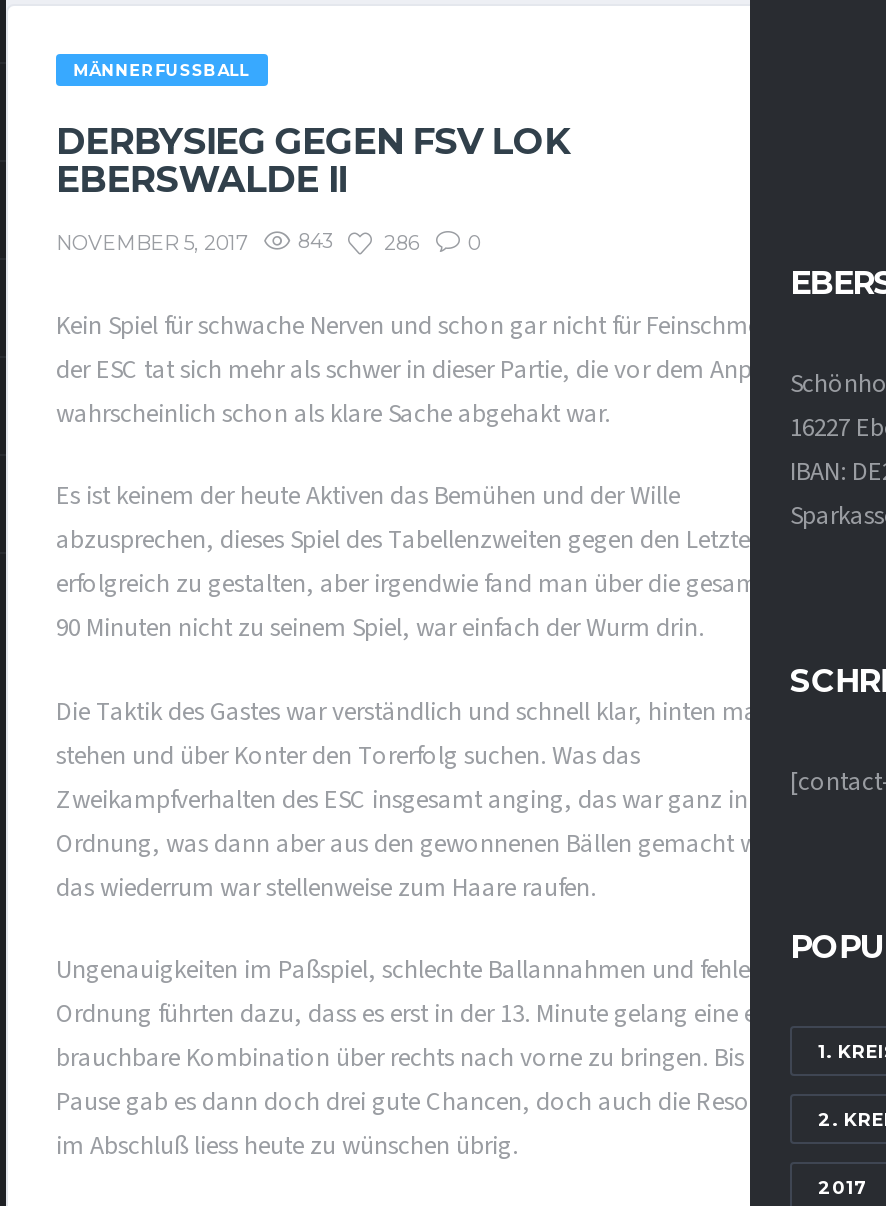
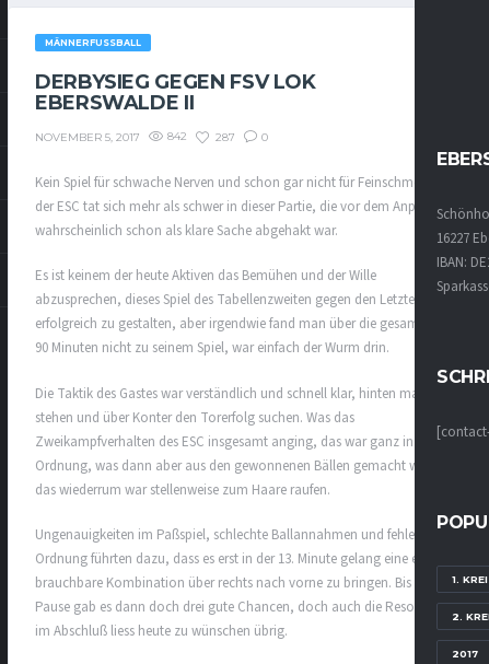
[298,229,332,255] 843 -> [167,130,187,144] 842
[384,229,420,255] 286 -> [216,130,235,144] 287

